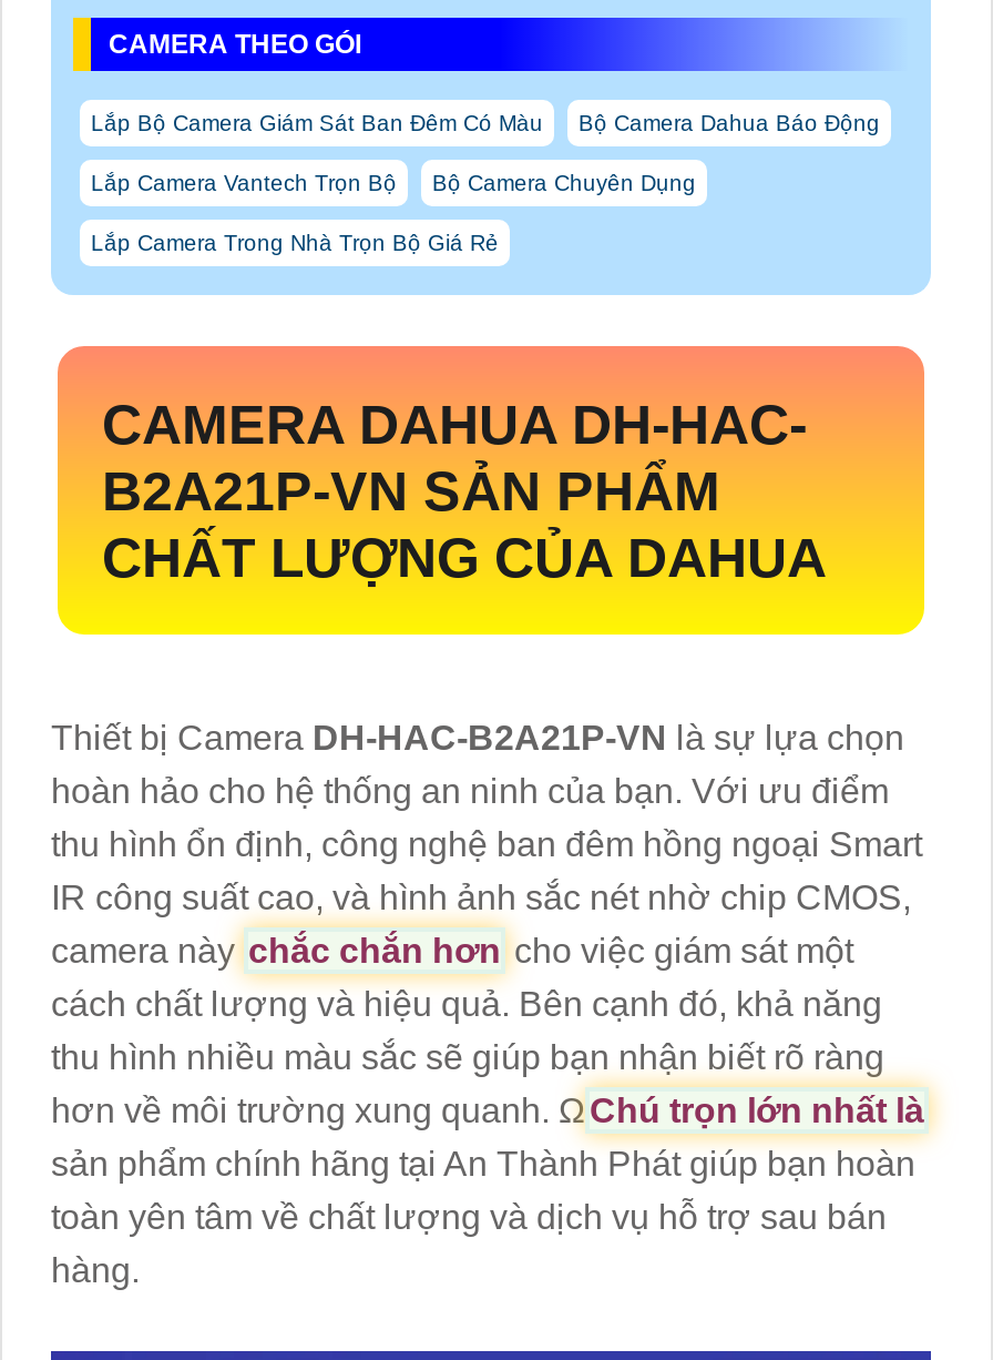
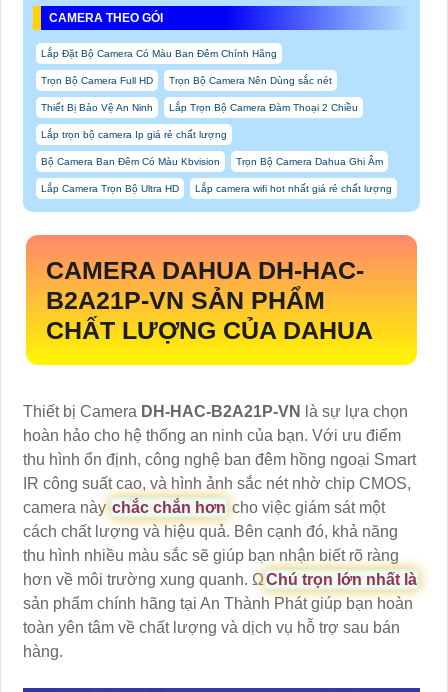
[91,110,880,254] Lắp Bộ Camera Giám Sát Ban Đêm Có Màu | Bộ Camera Dahua Báo Động | Lắp Camera Vantech Trọn Bộ | Bộ Camera Chuyên Dụng | Lắp Camera Trong Nhà Trọn Bộ Giá Rẻ -> [41,48,392,194] Lắp Đặt Bộ Camera Có Màu Ban Đêm Chính Hãng | Trọn Bộ Camera Full HD | Trọn Bộ Camera Nên Dùng sắc nét | Thiết Bị Bảo Vệ An Ninh | Lắp Trọn Bộ Camera Đàm Thoại 2 Chiều | Lắp trọn bộ camera Ip giá rẻ chất lượng | Bộ Camera Ban Đêm Có Màu Kbvision | Trọn Bộ Camera Dahua Ghi Âm | Lắp Camera Trọn Bộ Ultra HD | Lắp camera wifi hot nhất giá rẻ chất lượng

